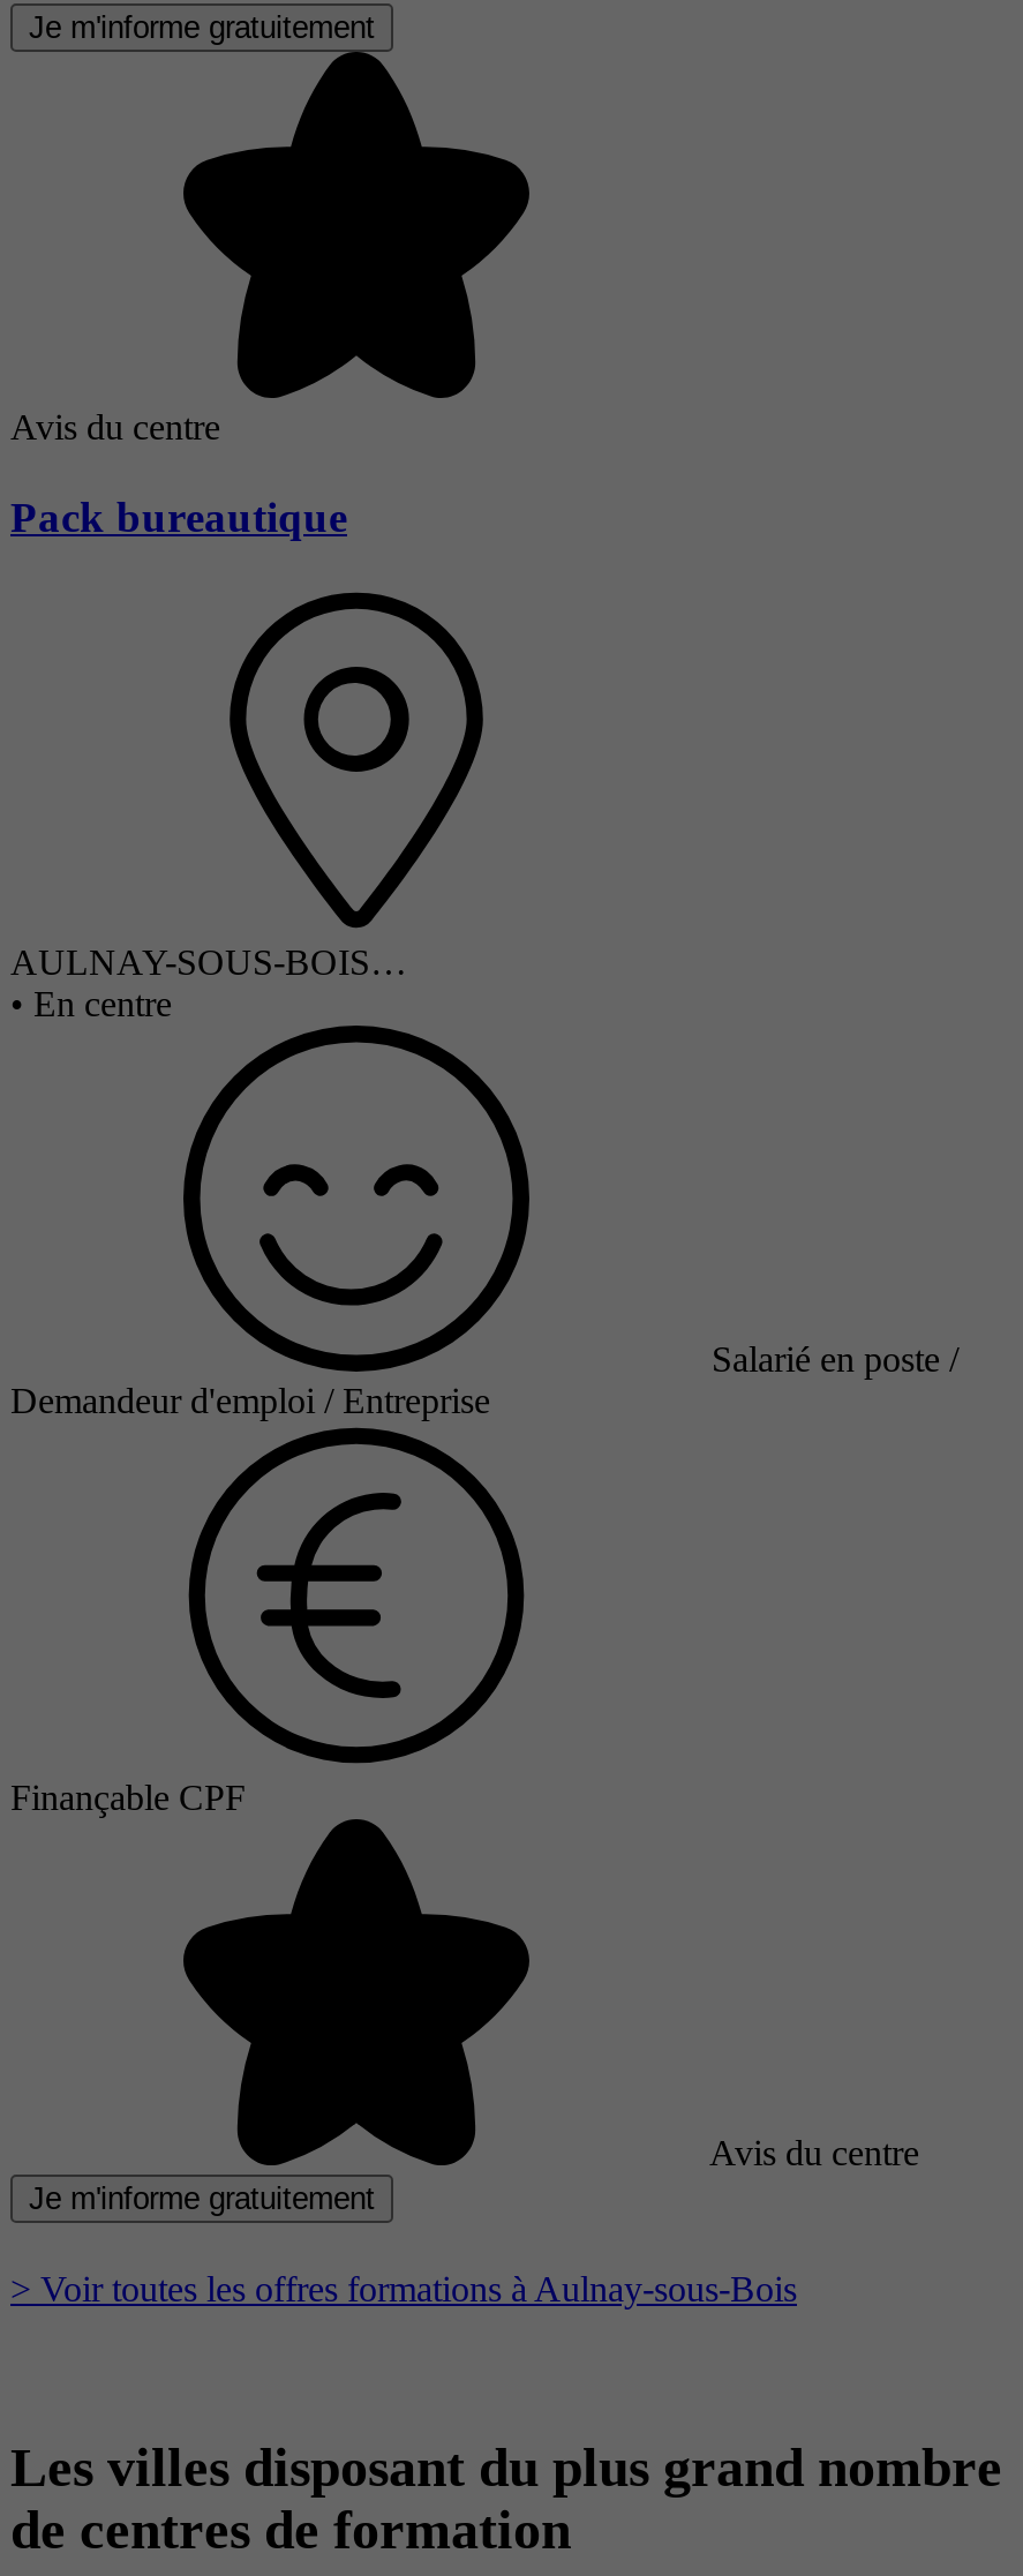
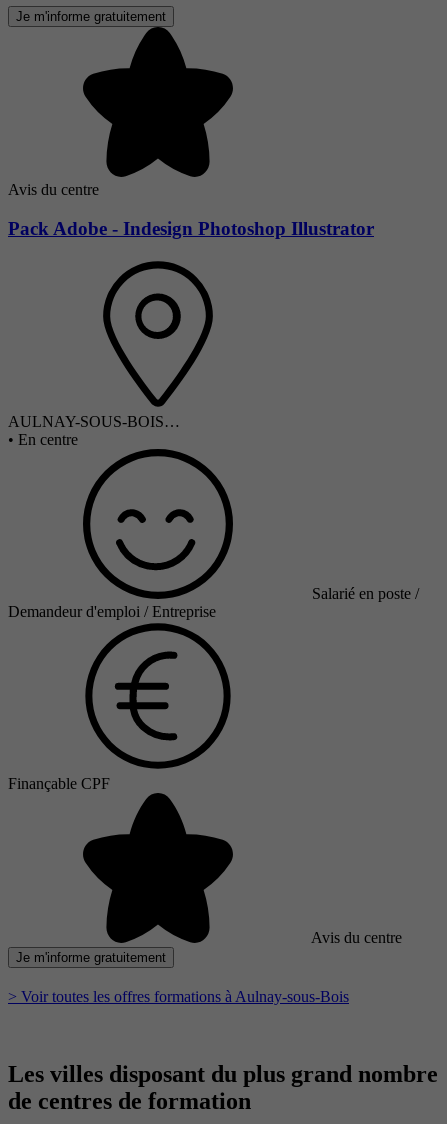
[10,493,347,542] Pack bureautique -> [8,218,374,239] Pack Adobe - Indesign Photoshop Illustrator

